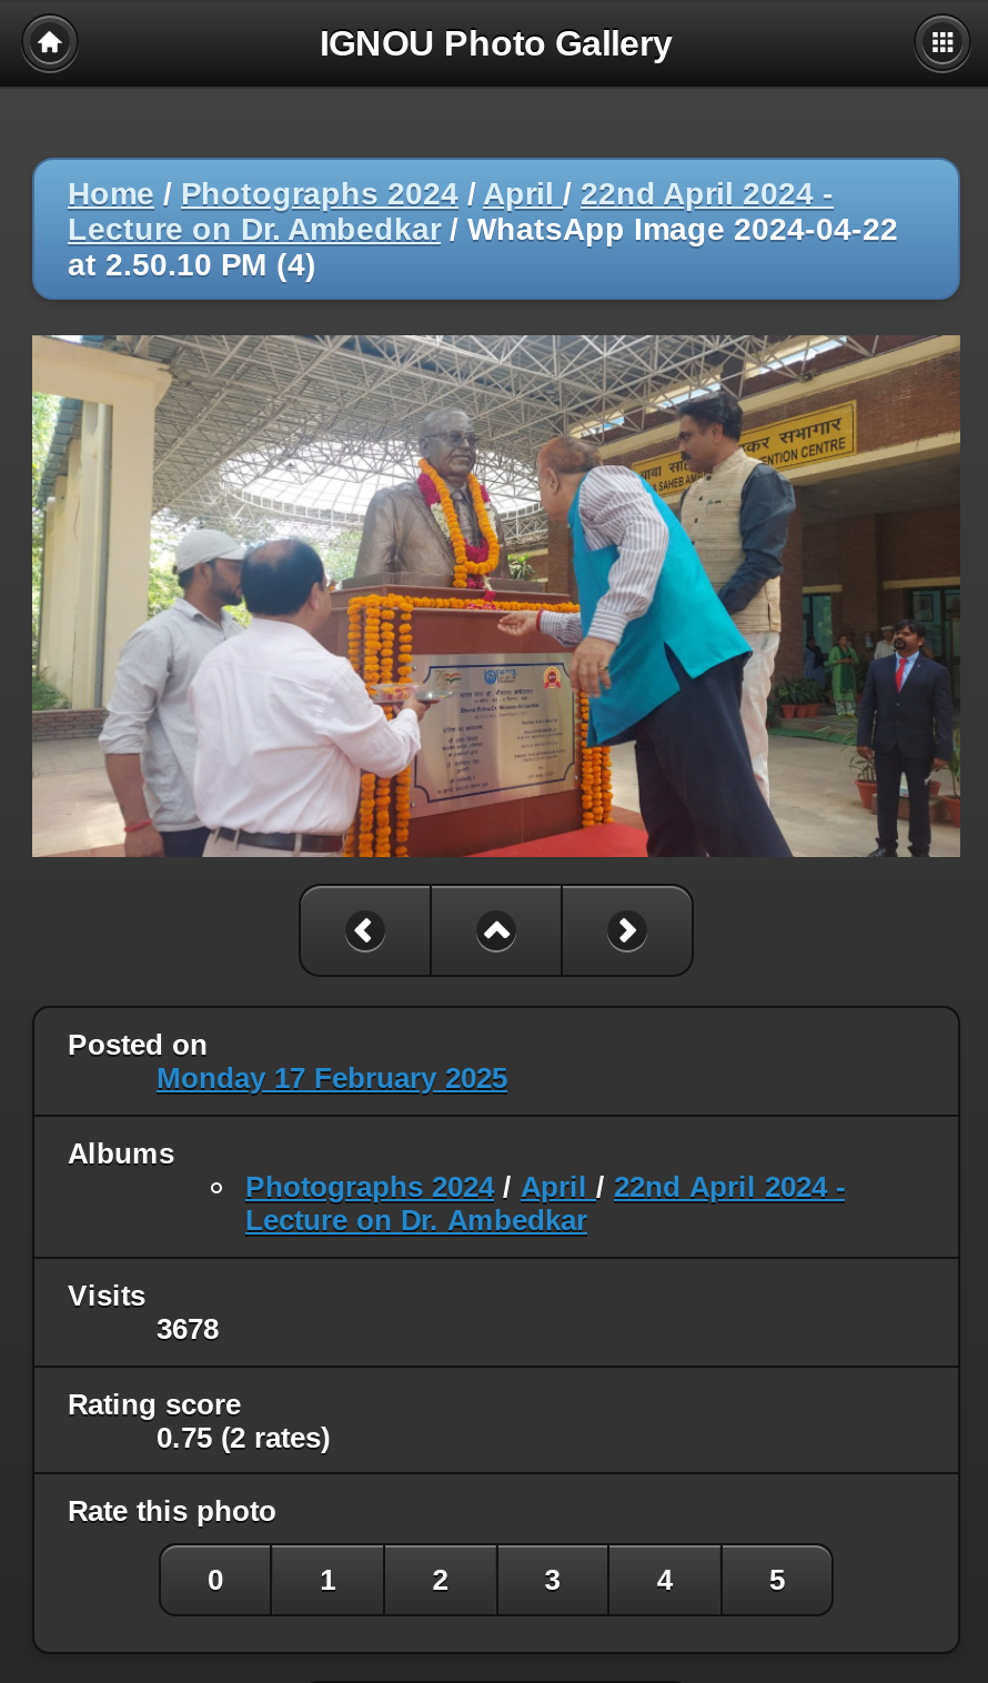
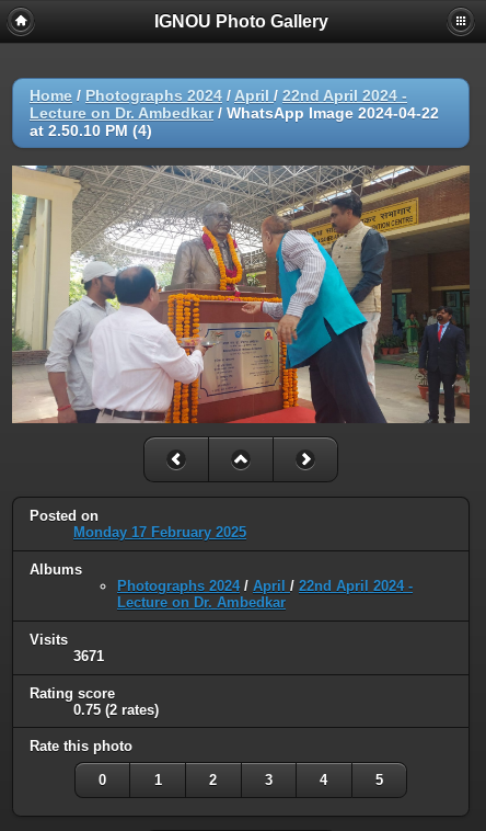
[157,1311,219,1345] 3678 -> [73,647,104,664] 3671

